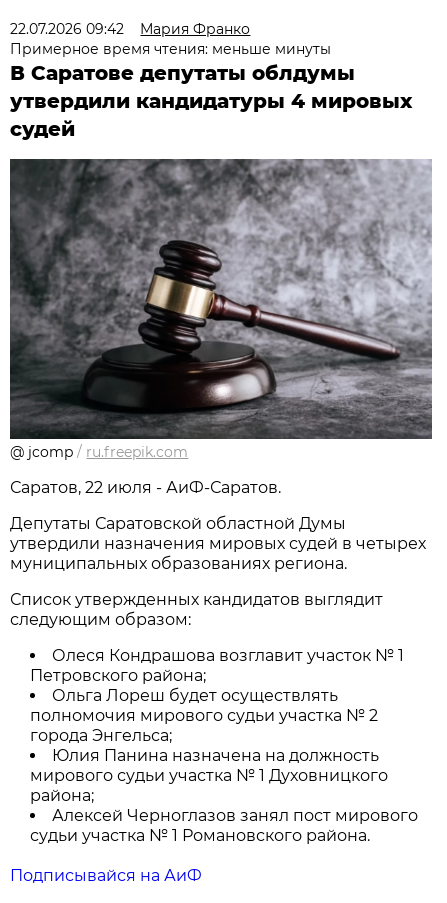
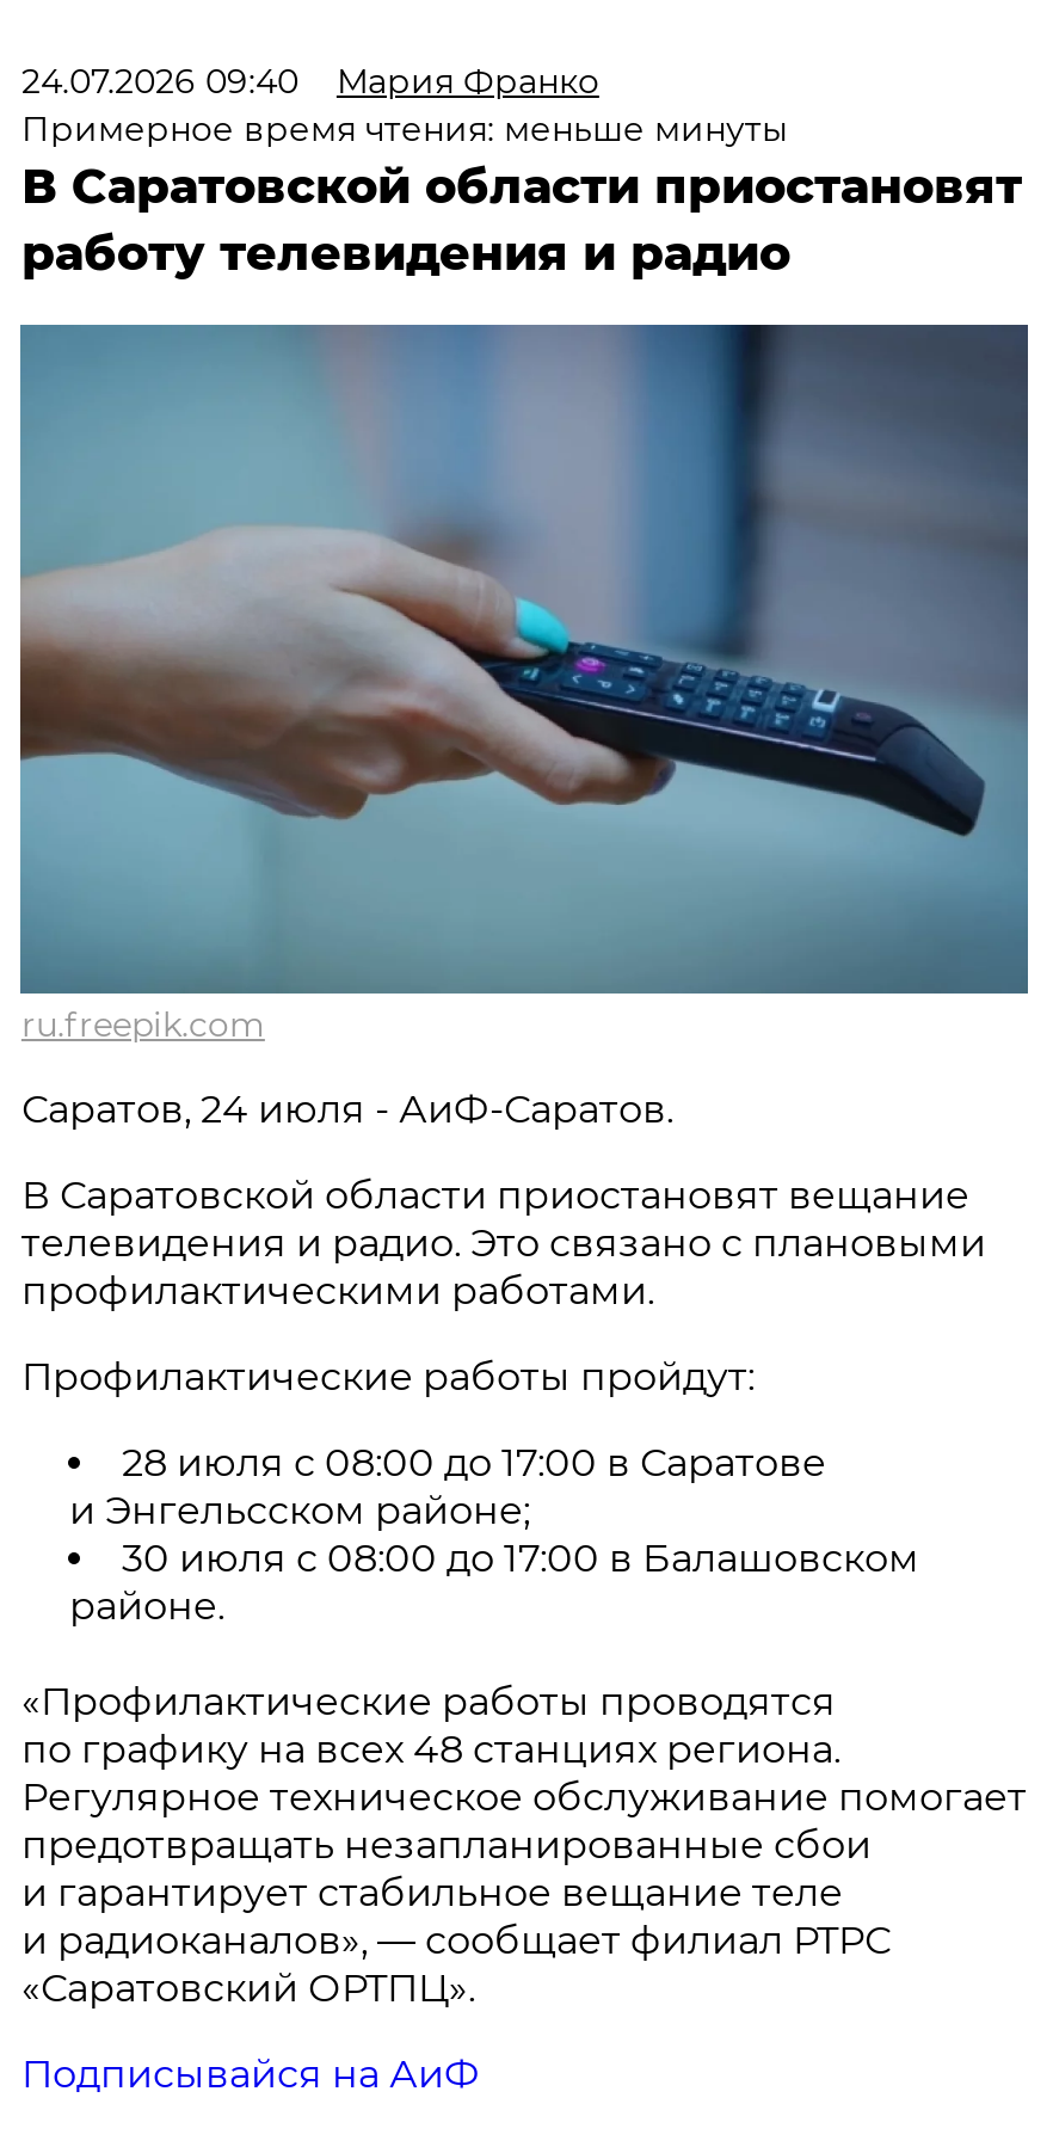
[10,20,250,38] 22.07.2026 09:42 Мария Франко -> [21,60,599,103] 24.07.2026 09:40 Мария Франко
[10,61,412,141] В Саратове депутаты облдумы | утвердили кандидатуры 4 мировых | судей -> [21,158,1022,282] В Саратовской области приостановят | работу телевидения и радио
[9,143,433,845] [image] | @ jcomp / ru.freepik.com | Саратов, 22 июля - АиФ-Саратов. | Депутаты Саратовской областной Думы | утвердили назначения мировых судей в четырех | муниципальных образованиях региона. | Список утвержденных кандидатов выглядит | следующим образом: | Олеся Кондрашова возглавит участок № 1 | Петровского района; | Ольга Лореш будет осуществлять | полномочия мирового судьи участка № 2 | города Энгельса; | Юлия Панина назначена на должность | мирового судьи участка № 1 Духовницкого | района; | Алексей Черноглазов занял пост мирового | судьи участка № 1 Романовского района. -> [18,322,1030,2011] [image] | ru.freepik.com | Саратов, 24 июля - АиФ-Саратов. | В Саратовской области приостановят вещание | телевидения и радио. Это связано с плановыми | профилактическими работами. | Профилактические работы пройдут: | 28 июля с 08:00 до 17:00 в Саратове | и Энгельсском районе; | 30 июля с 08:00 до 17:00 в Балашовском | районе. | «Профилактические работы проводятся | по графику на всех 48 станциях региона. | Регулярное техническое обслуживание помогает | предотвращать незапланированные сбои | и гарантирует стабильное вещание теле | и радиоканалов», — сообщает филиал РТРС | «Саратовский ОРТПЦ».

